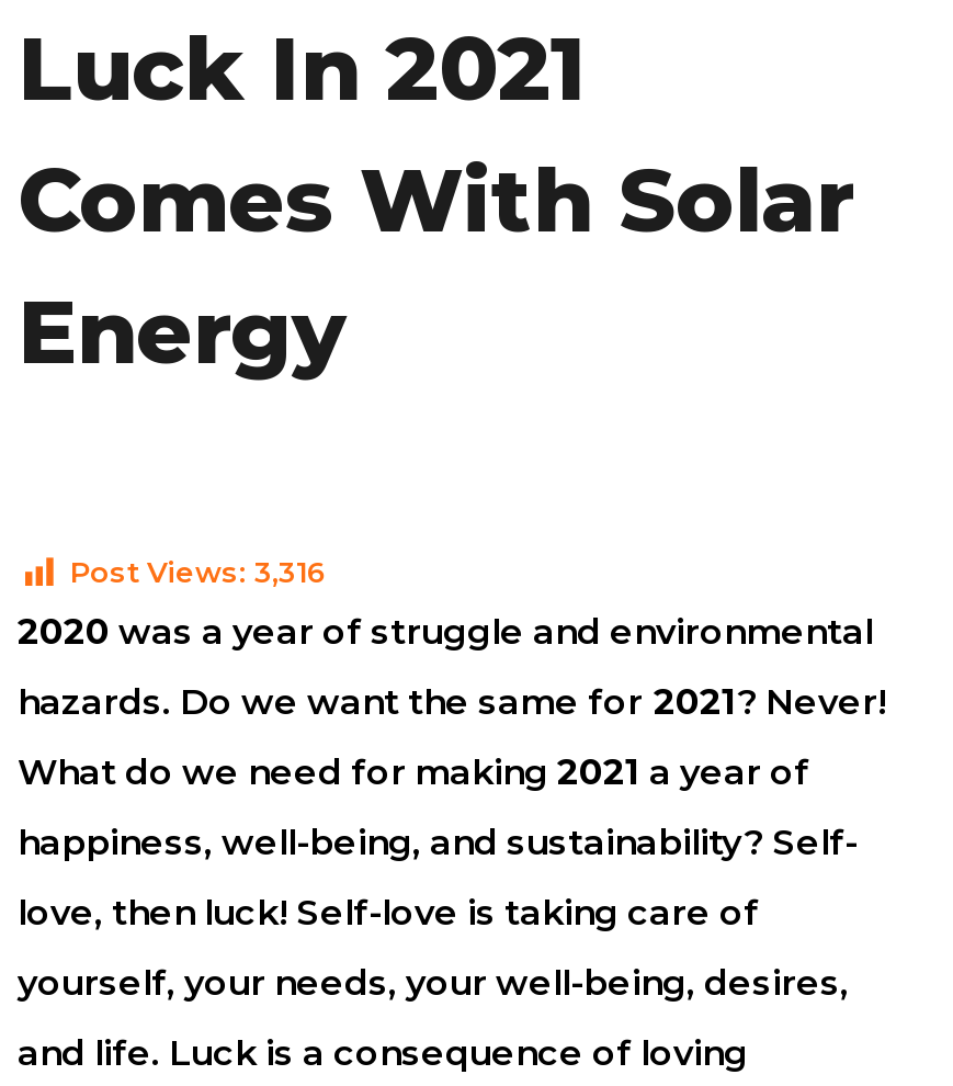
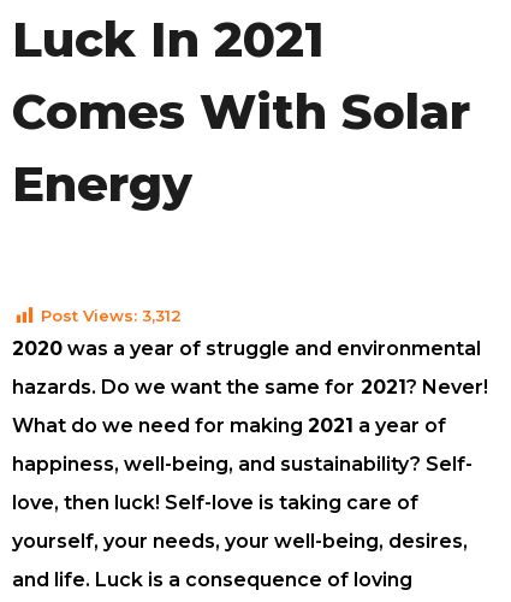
[70,555,327,590] Post Views: 3,316 -> [41,306,182,325] Post Views: 3,312

